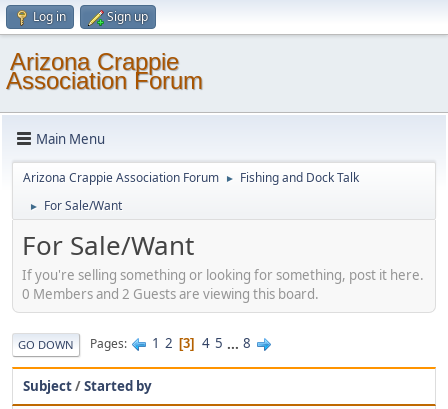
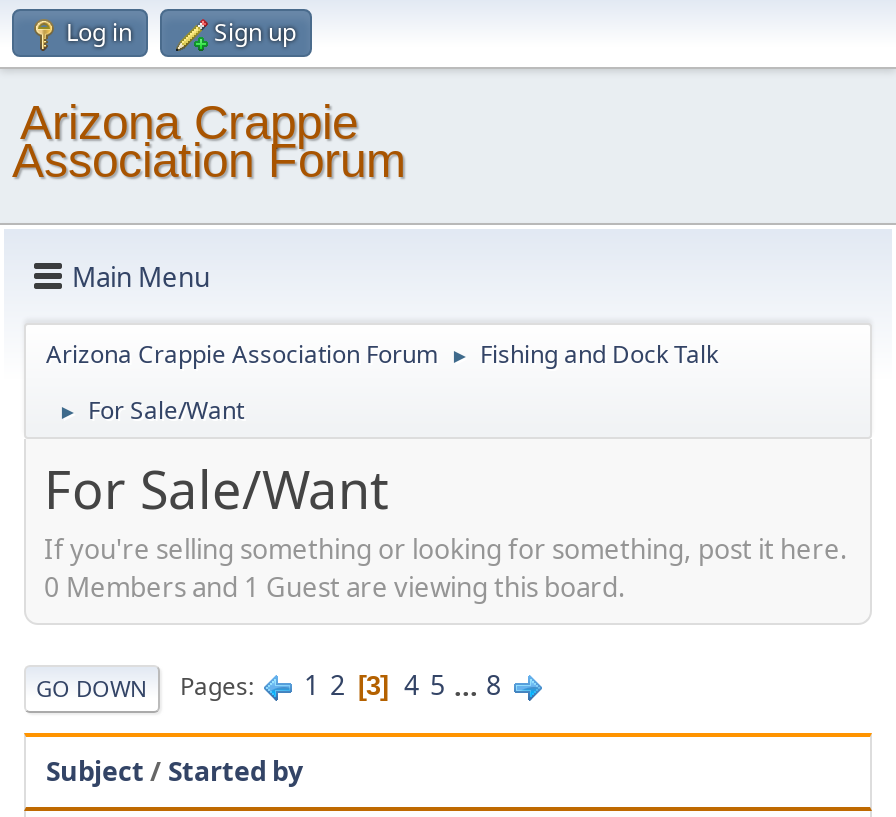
[22,284,319,302] 0 Members and 2 Guests are viewing this board. -> [44,568,626,604] 0 Members and 1 Guest are viewing this board.

